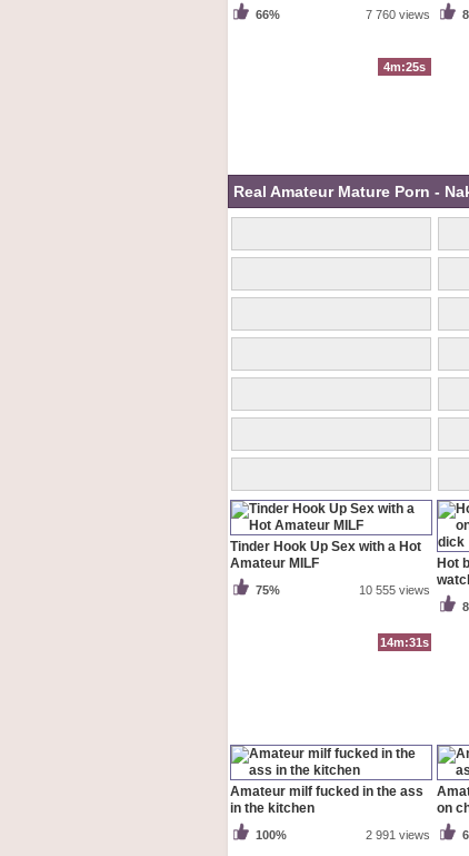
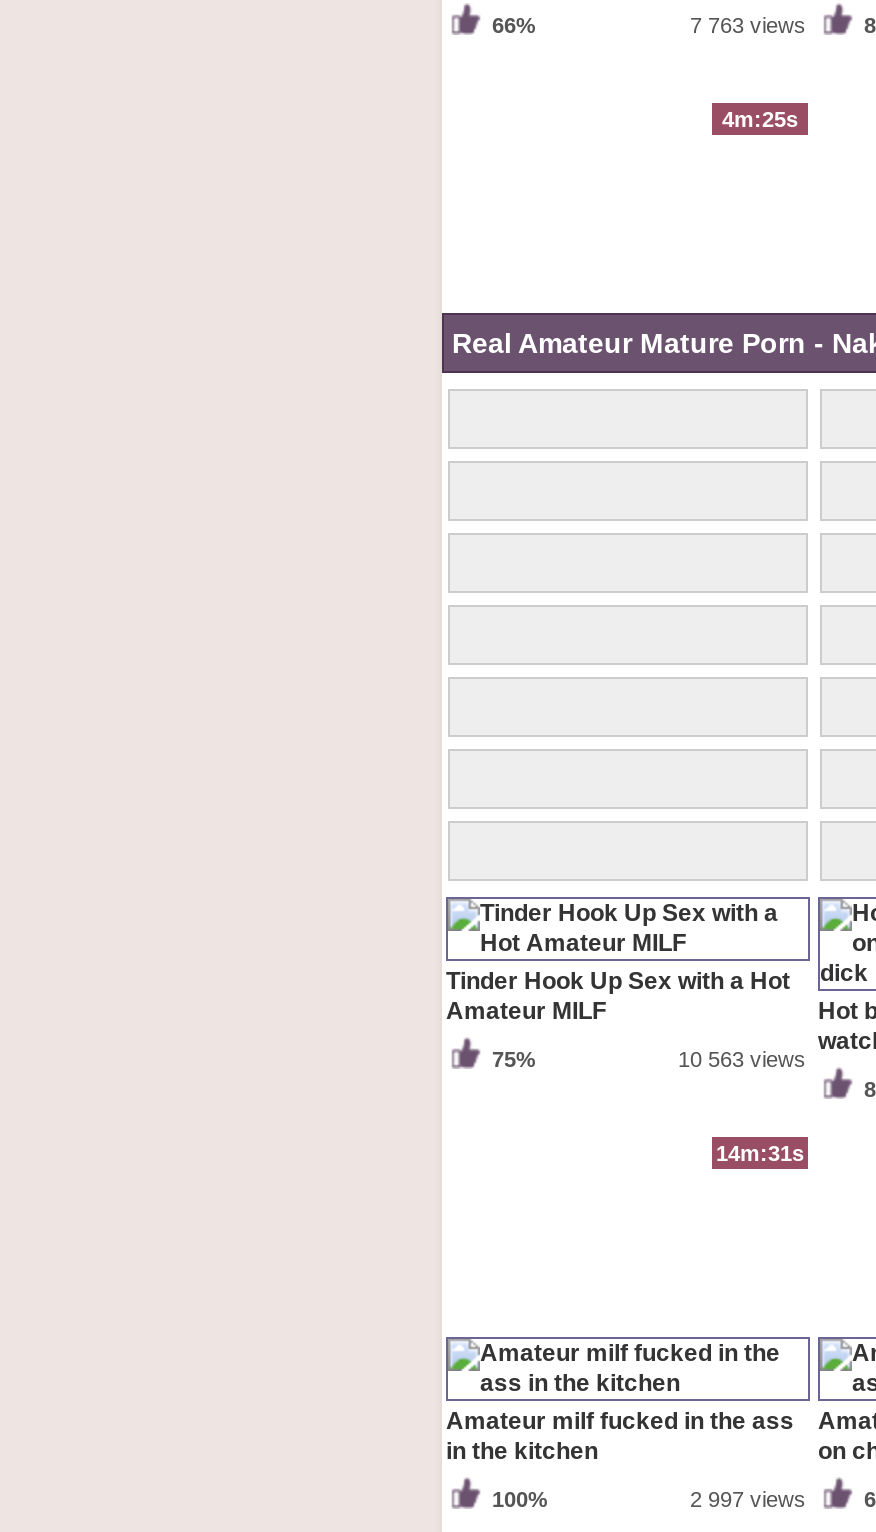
[366,8,430,22] 7 760 views -> [690,14,806,38] 7 763 views
[359,584,430,597] 10 555 views -> [678,1048,806,1072] 10 563 views
[366,829,430,842] 2 991 views -> [690,1488,806,1512] 2 997 views

